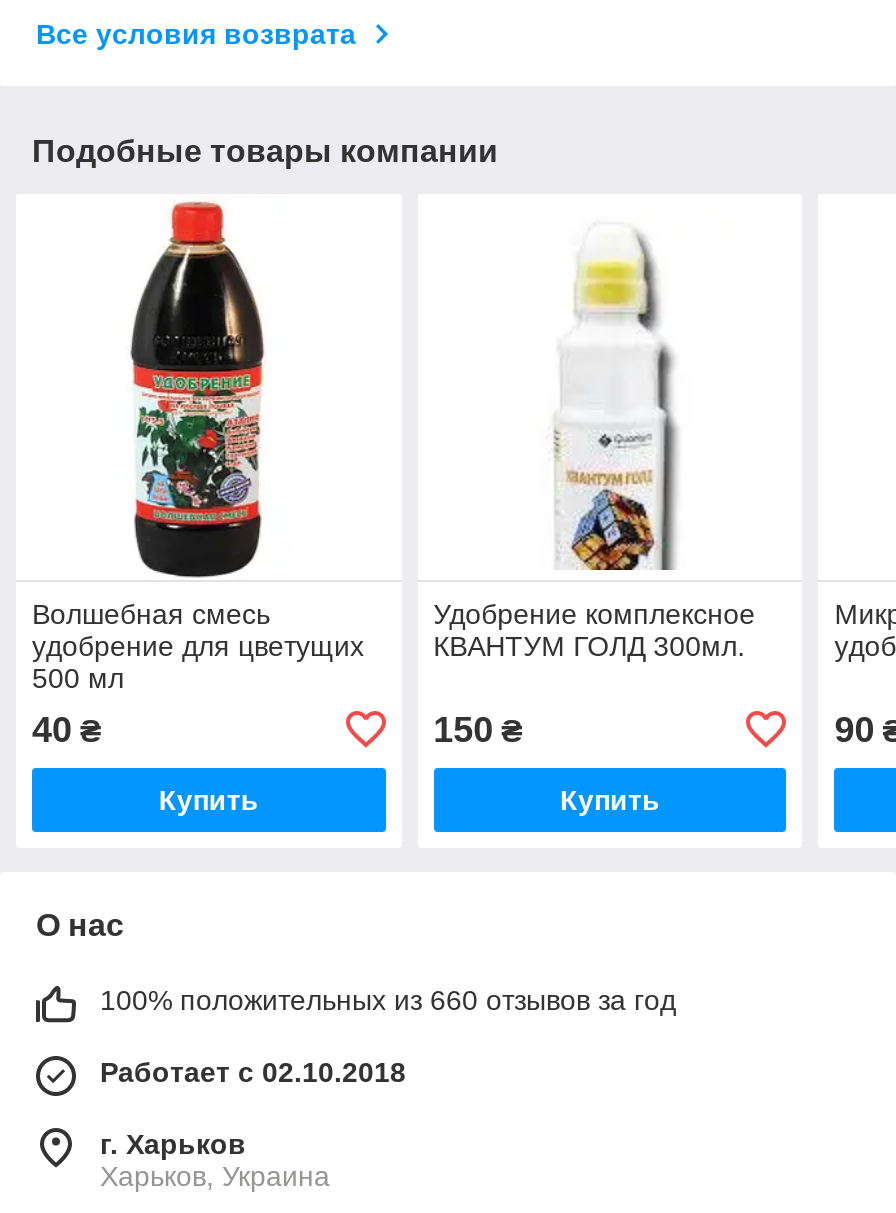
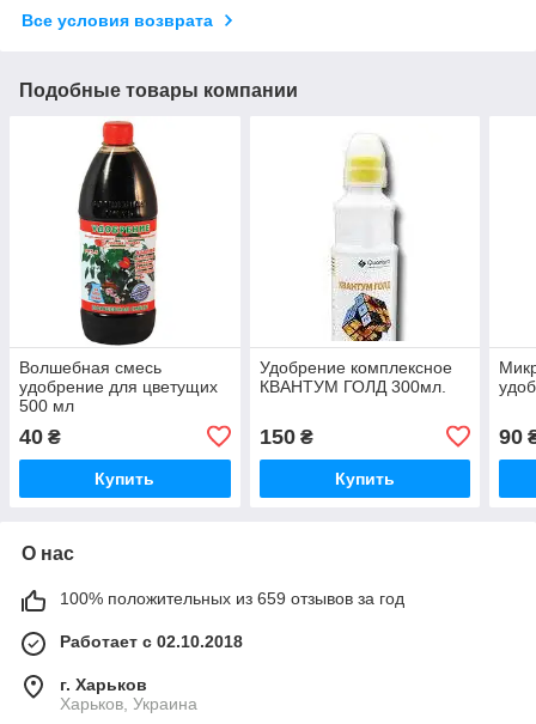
[100,984,676,1016] 100% положительных из 660 отзывов за год -> [60,589,404,608] 100% положительных из 659 отзывов за год

